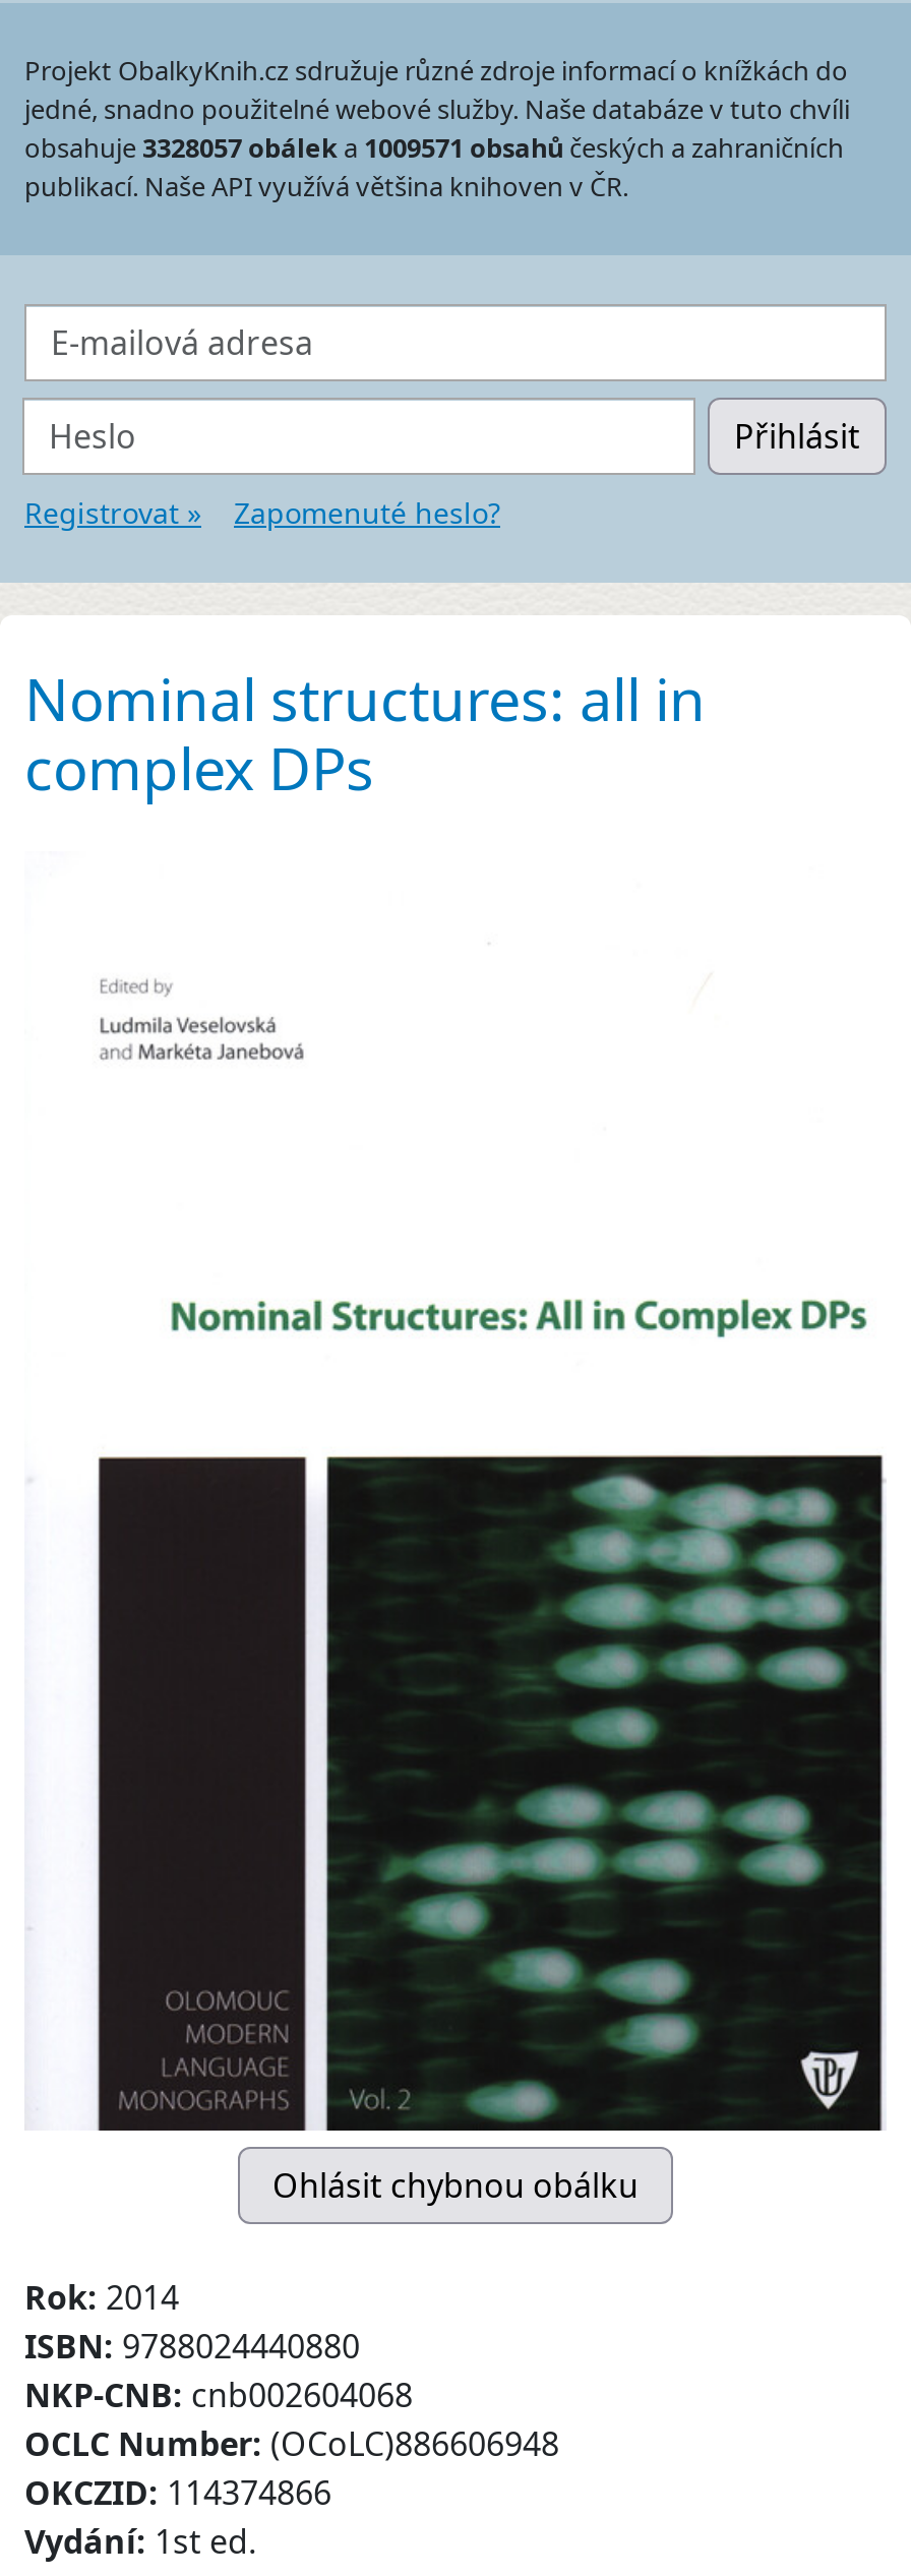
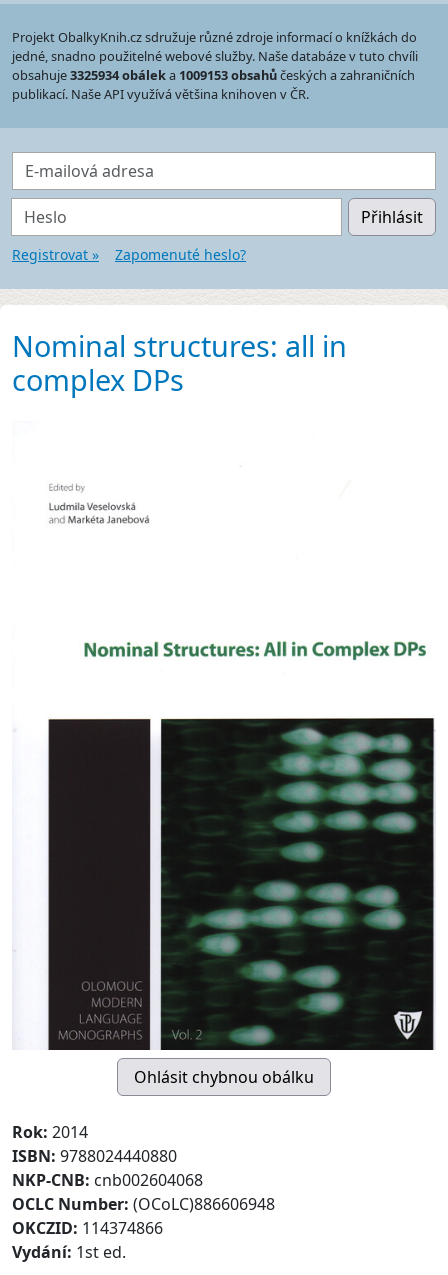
[24,130,844,166] obsahuje 3328057 obálek a 1009571 obsahů českých a zahraničních -> [12,66,415,84] obsahuje 3325934 obálek a 1009153 obsahů českých a zahraničních

